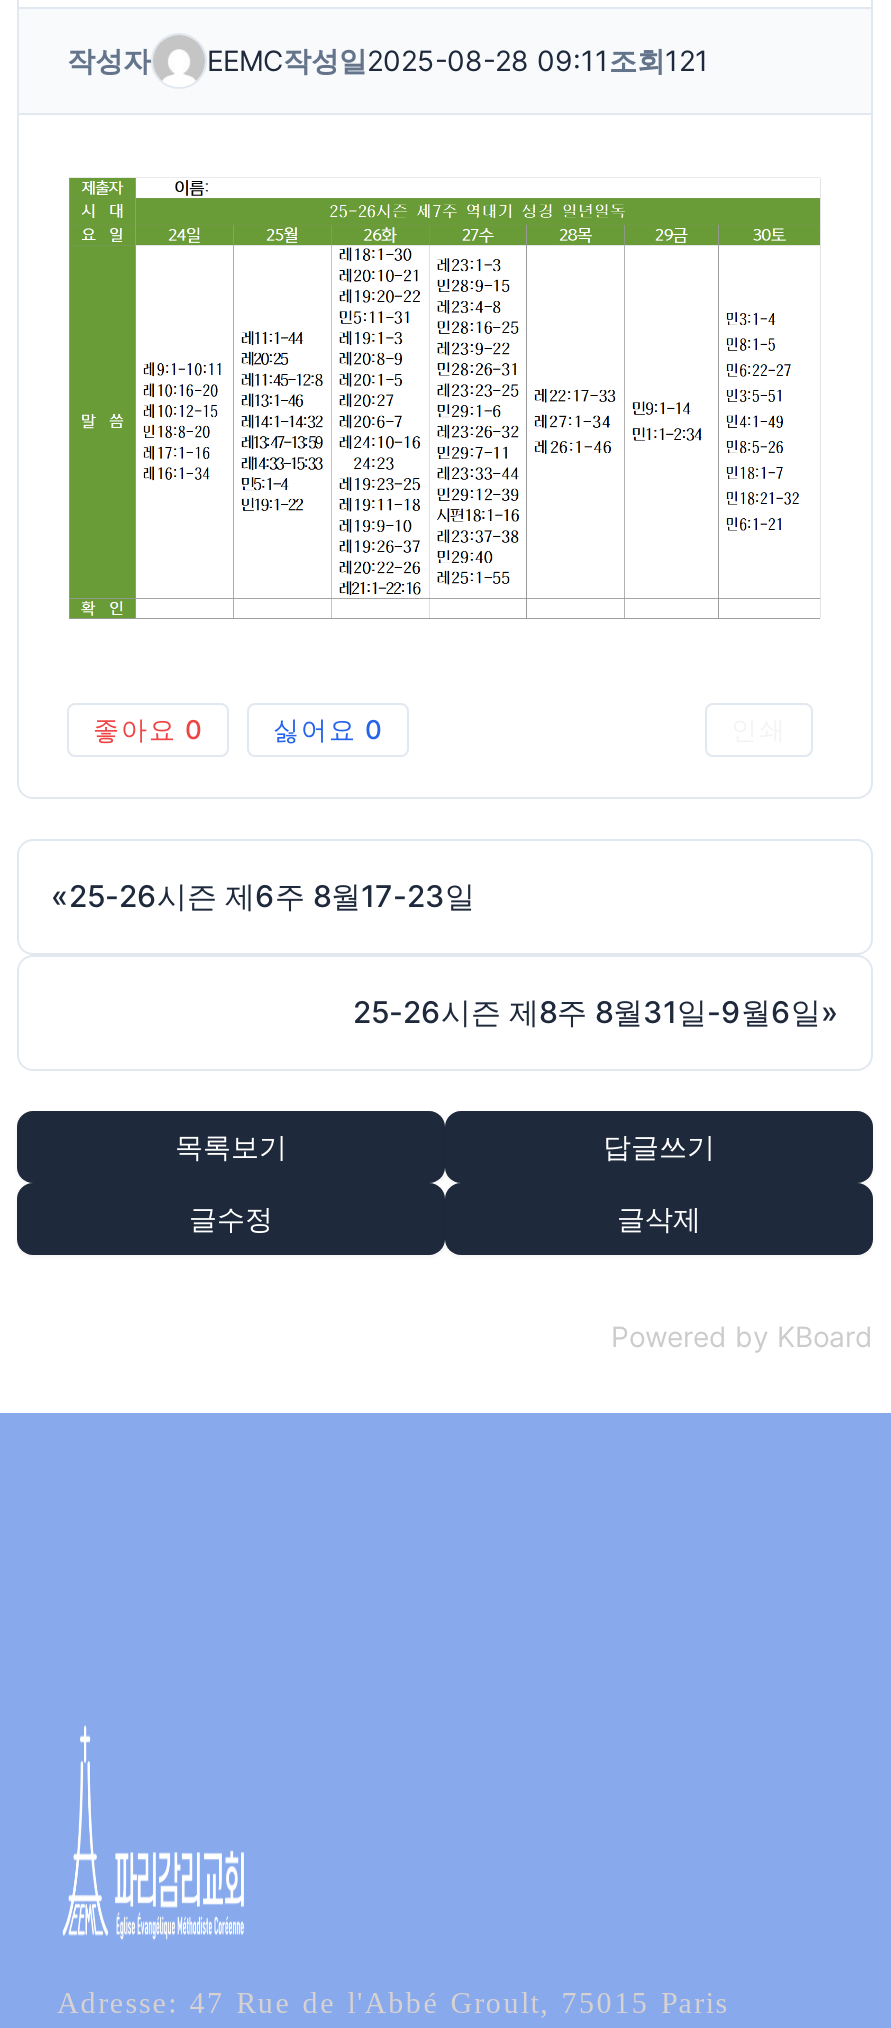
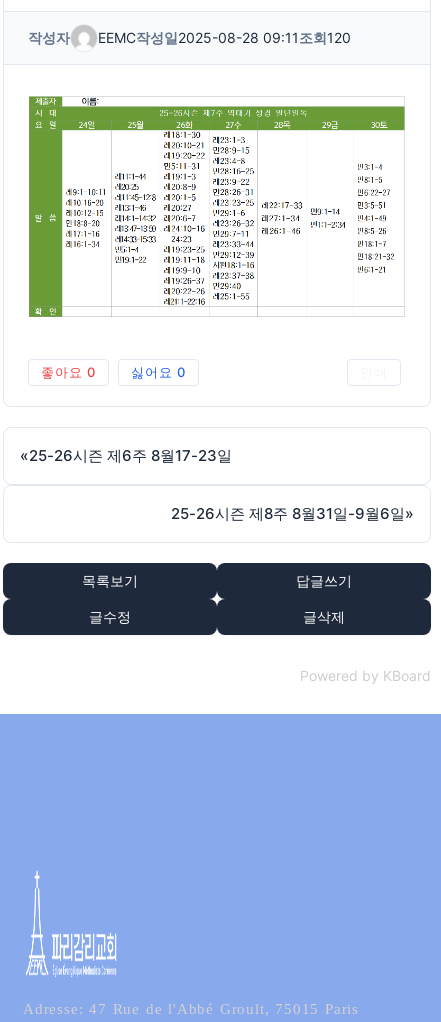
[207,43,709,77] EEMC작성일2025-08-28 09:11 조회121 -> [98,29,351,46] EEMC작성일2025-08-28 09:11 조회120

